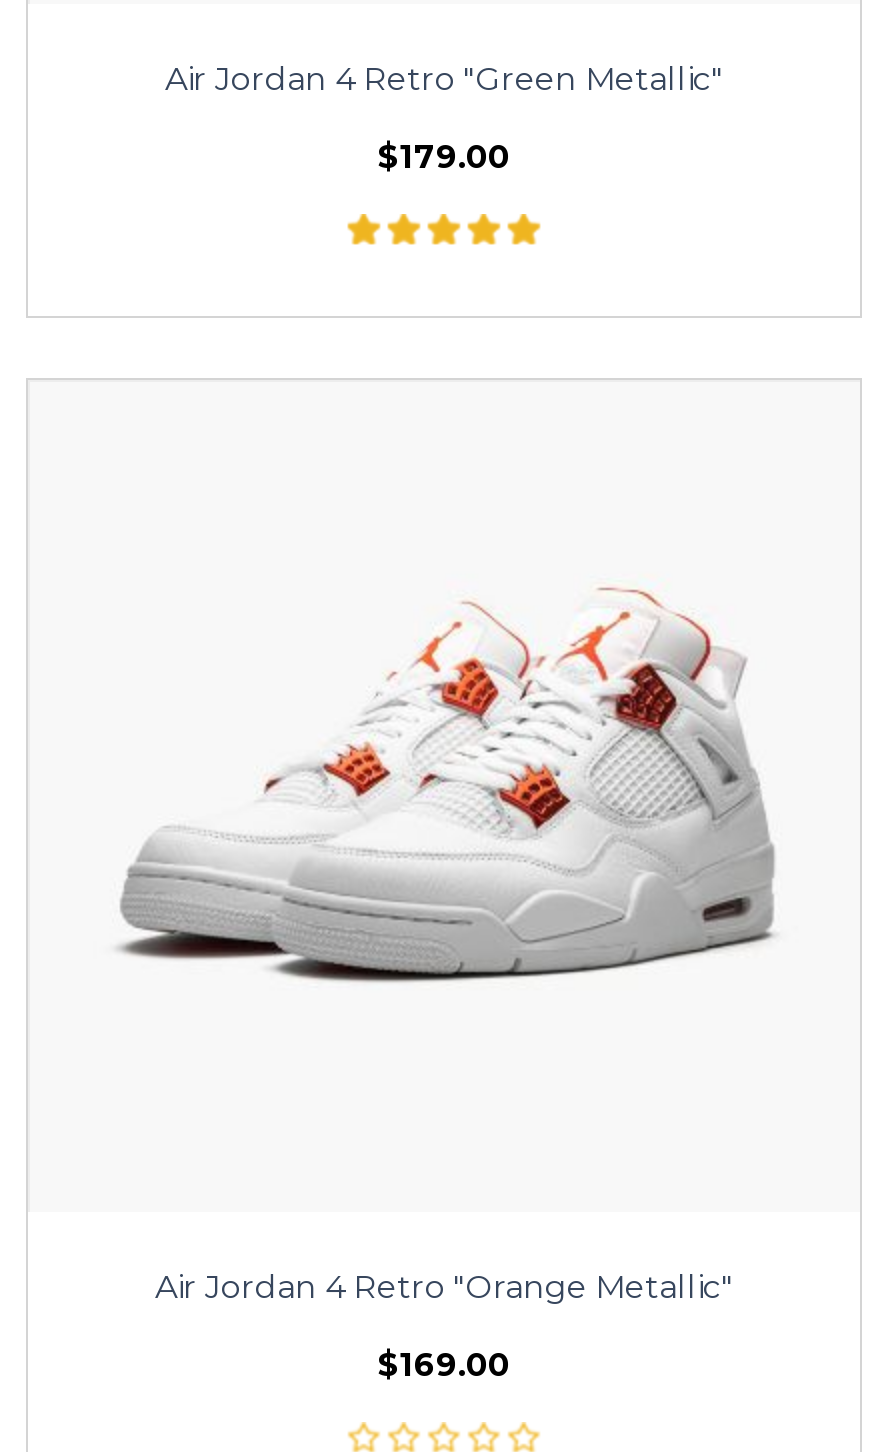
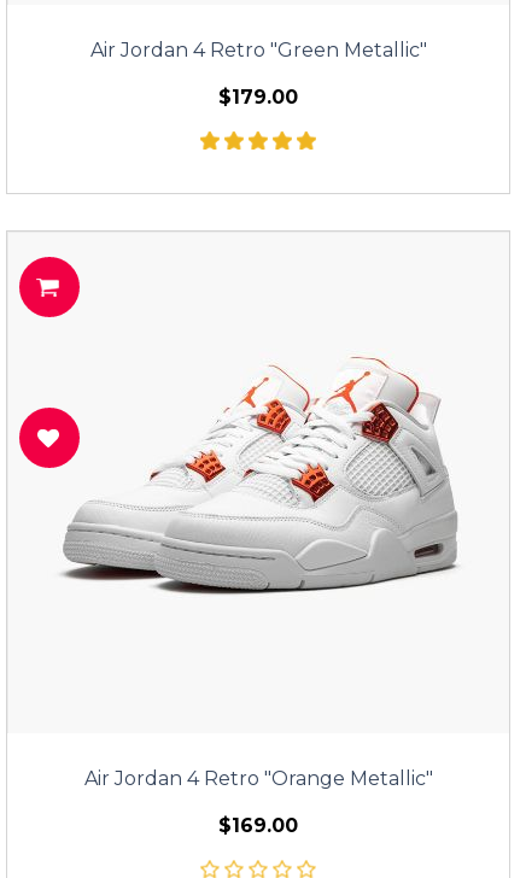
none -> [18,256,81,318] [image]
none -> [18,406,81,469] [image]

